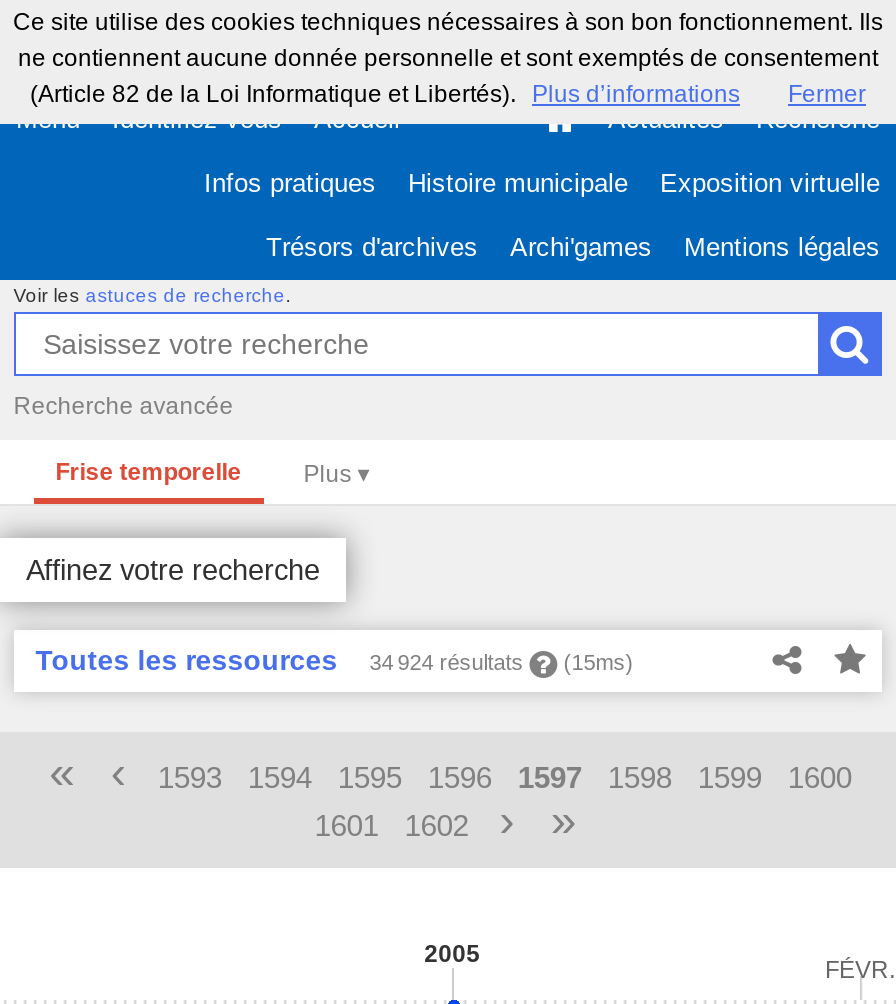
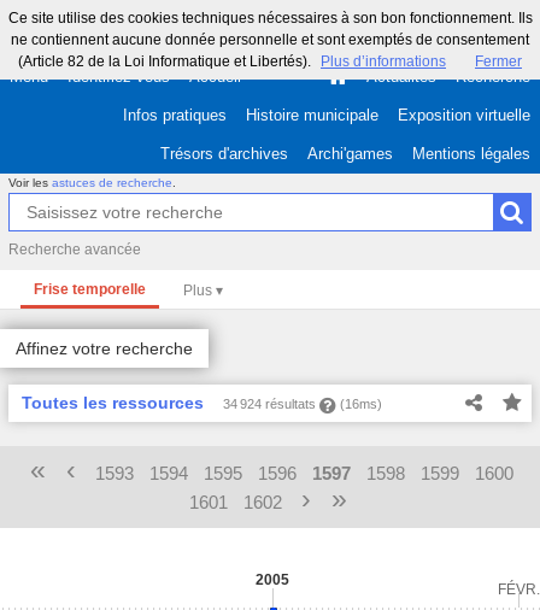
[35,644,633,676] Toutes les ressources 34 924 résultats (15ms) -> [21,393,382,412] Toutes les ressources 34 924 résultats (16ms)

